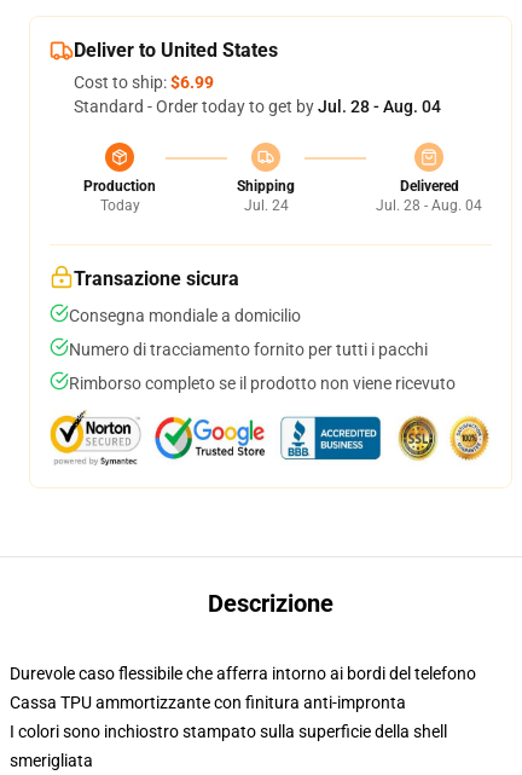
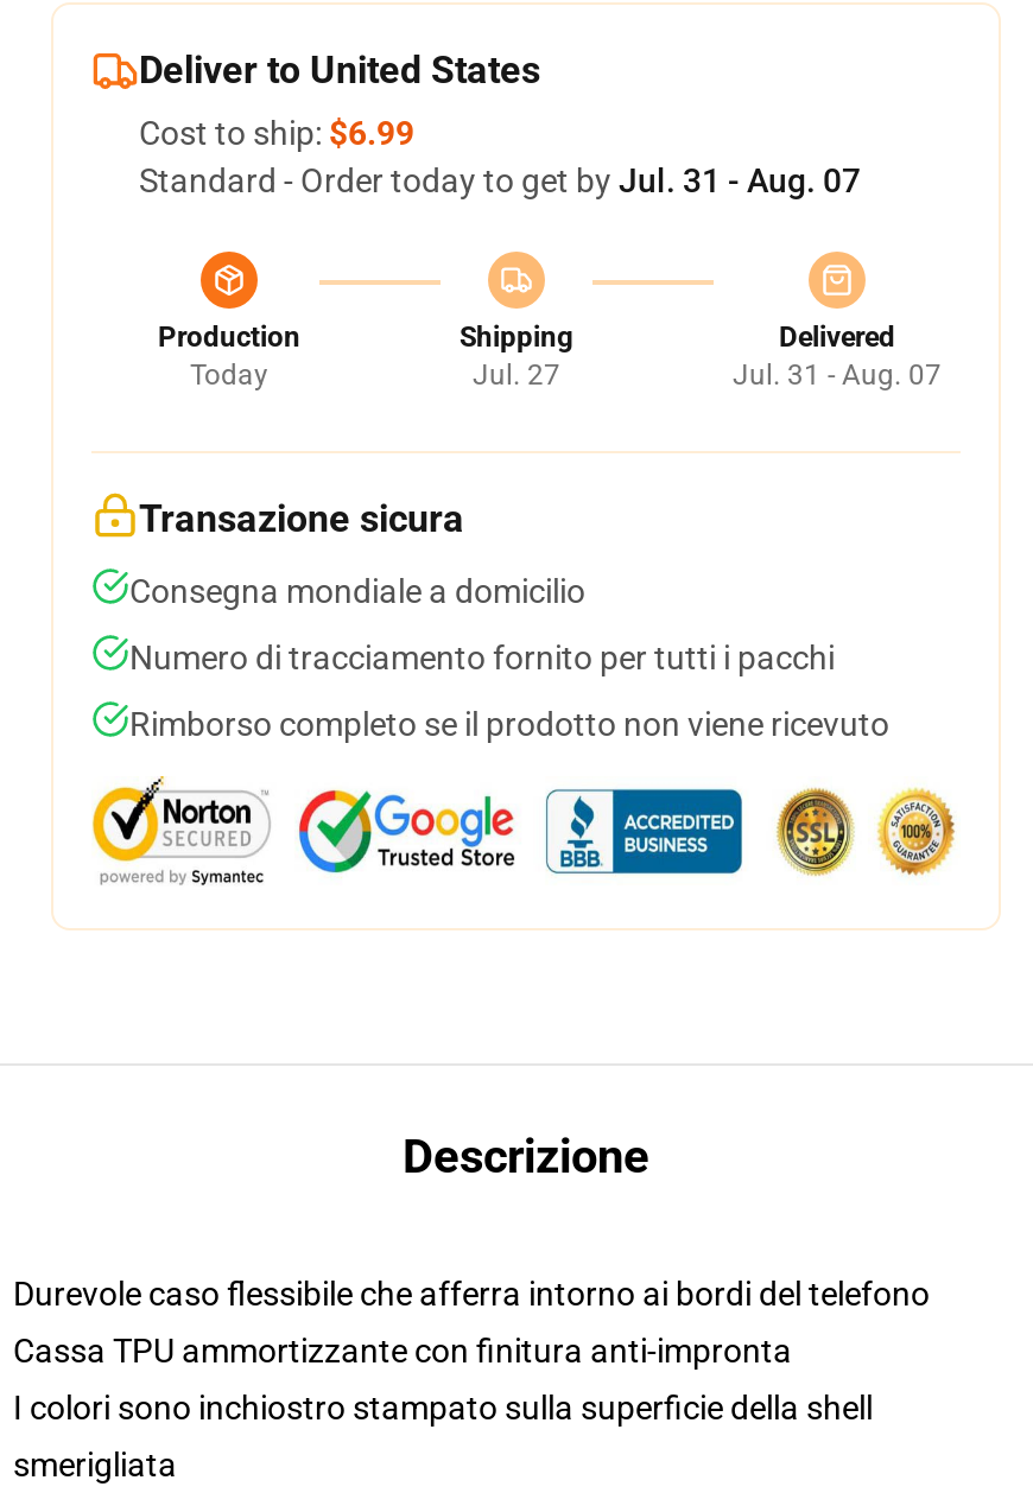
[74,97,441,116] Standard - Order today to get by Jul. 28 - Aug. 04 -> [139,161,861,199] Standard - Order today to get by Jul. 31 - Aug. 07
[243,197,288,214] Jul. 24 -> [473,358,560,392] Jul. 27
[376,197,482,214] Jul. 28 - Aug. 04 -> [733,358,942,392] Jul. 31 - Aug. 07

